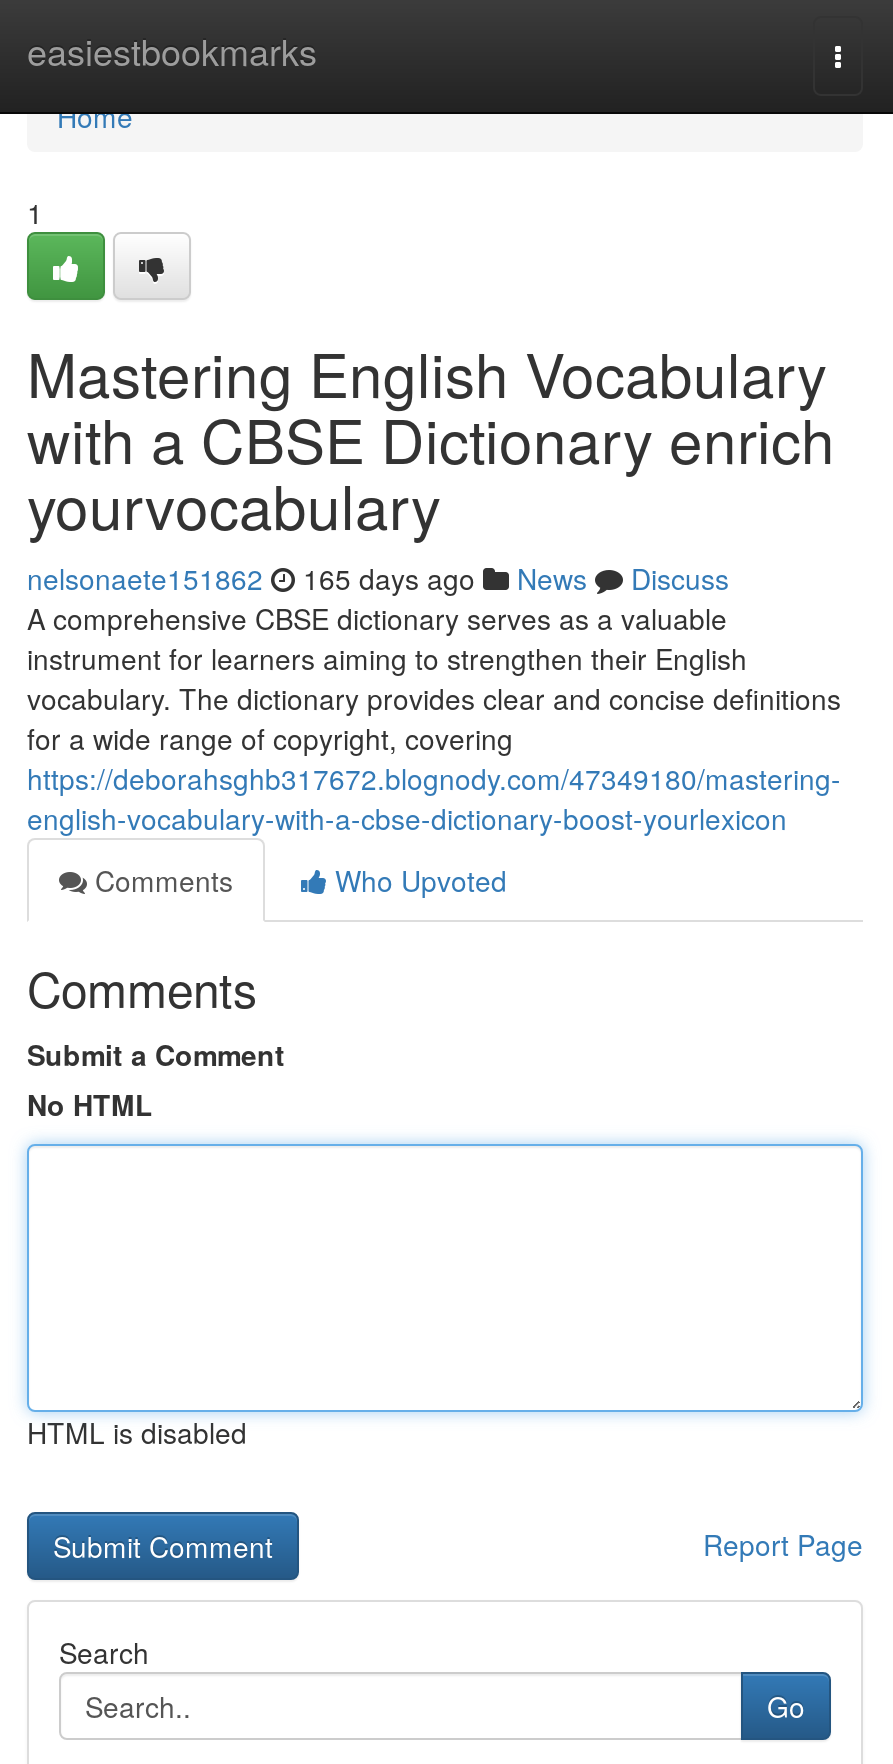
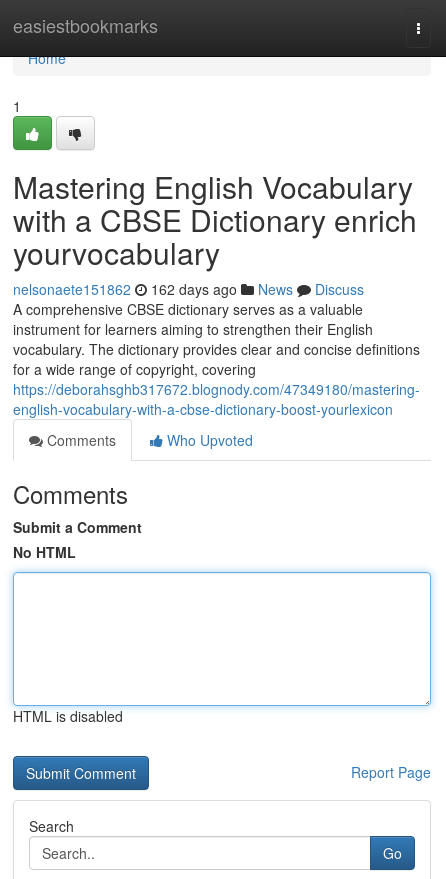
[27,558,729,598] nelsonaete151862 165 days ago News Discuss -> [13,279,364,299] nelsonaete151862 162 days ago News Discuss

